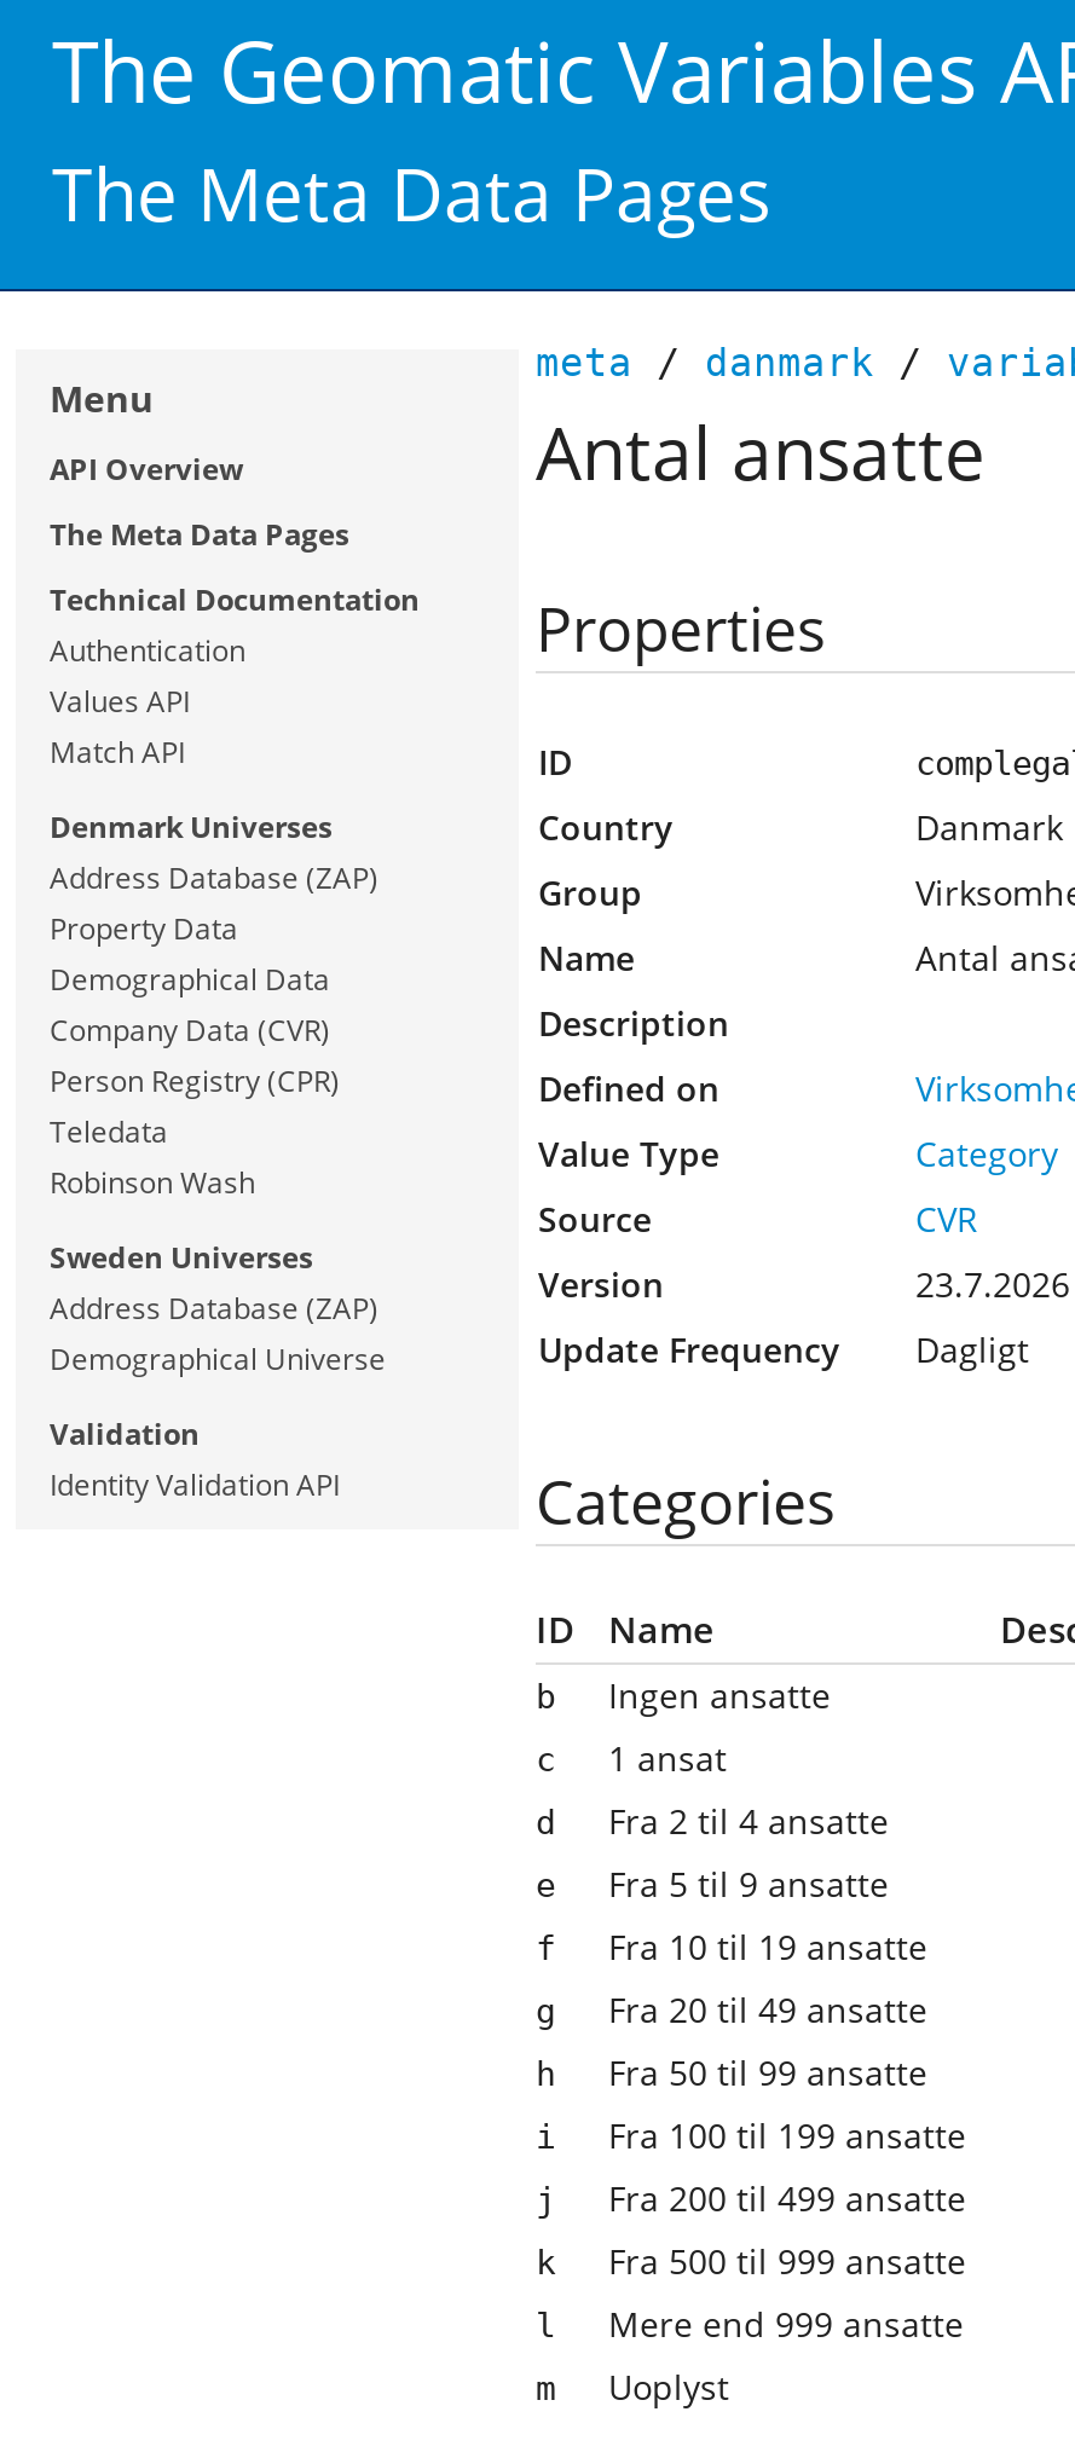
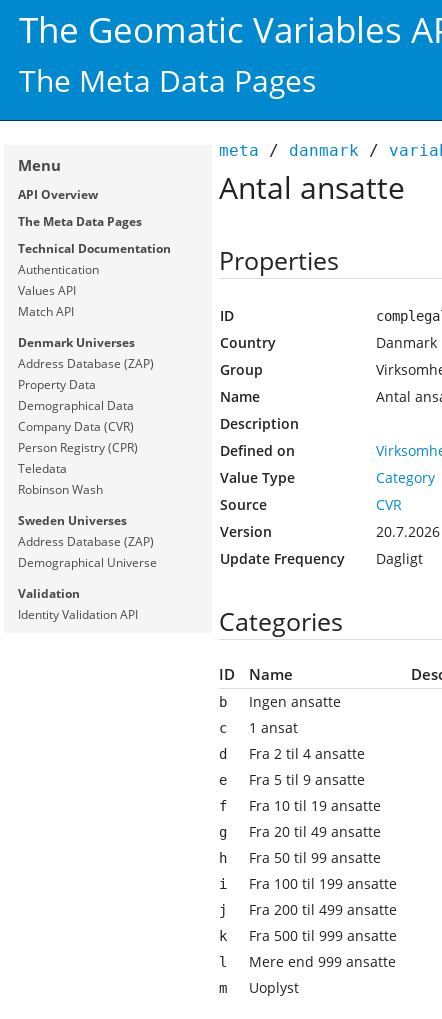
[915,1261,1070,1307] 23.7.2026 -> [376,522,440,541] 20.7.2026

